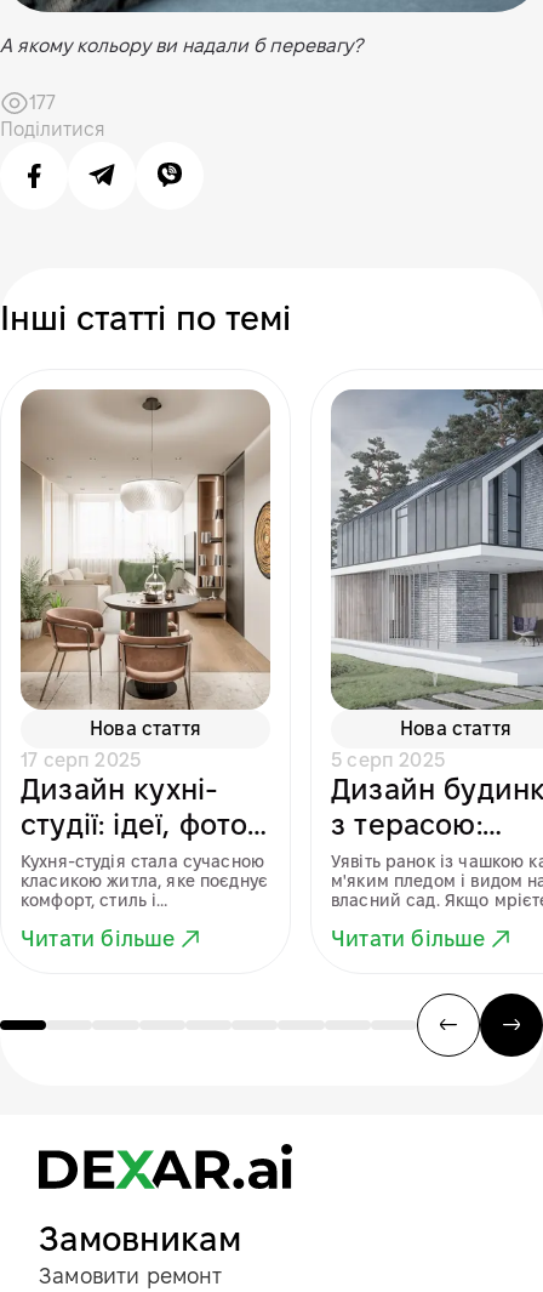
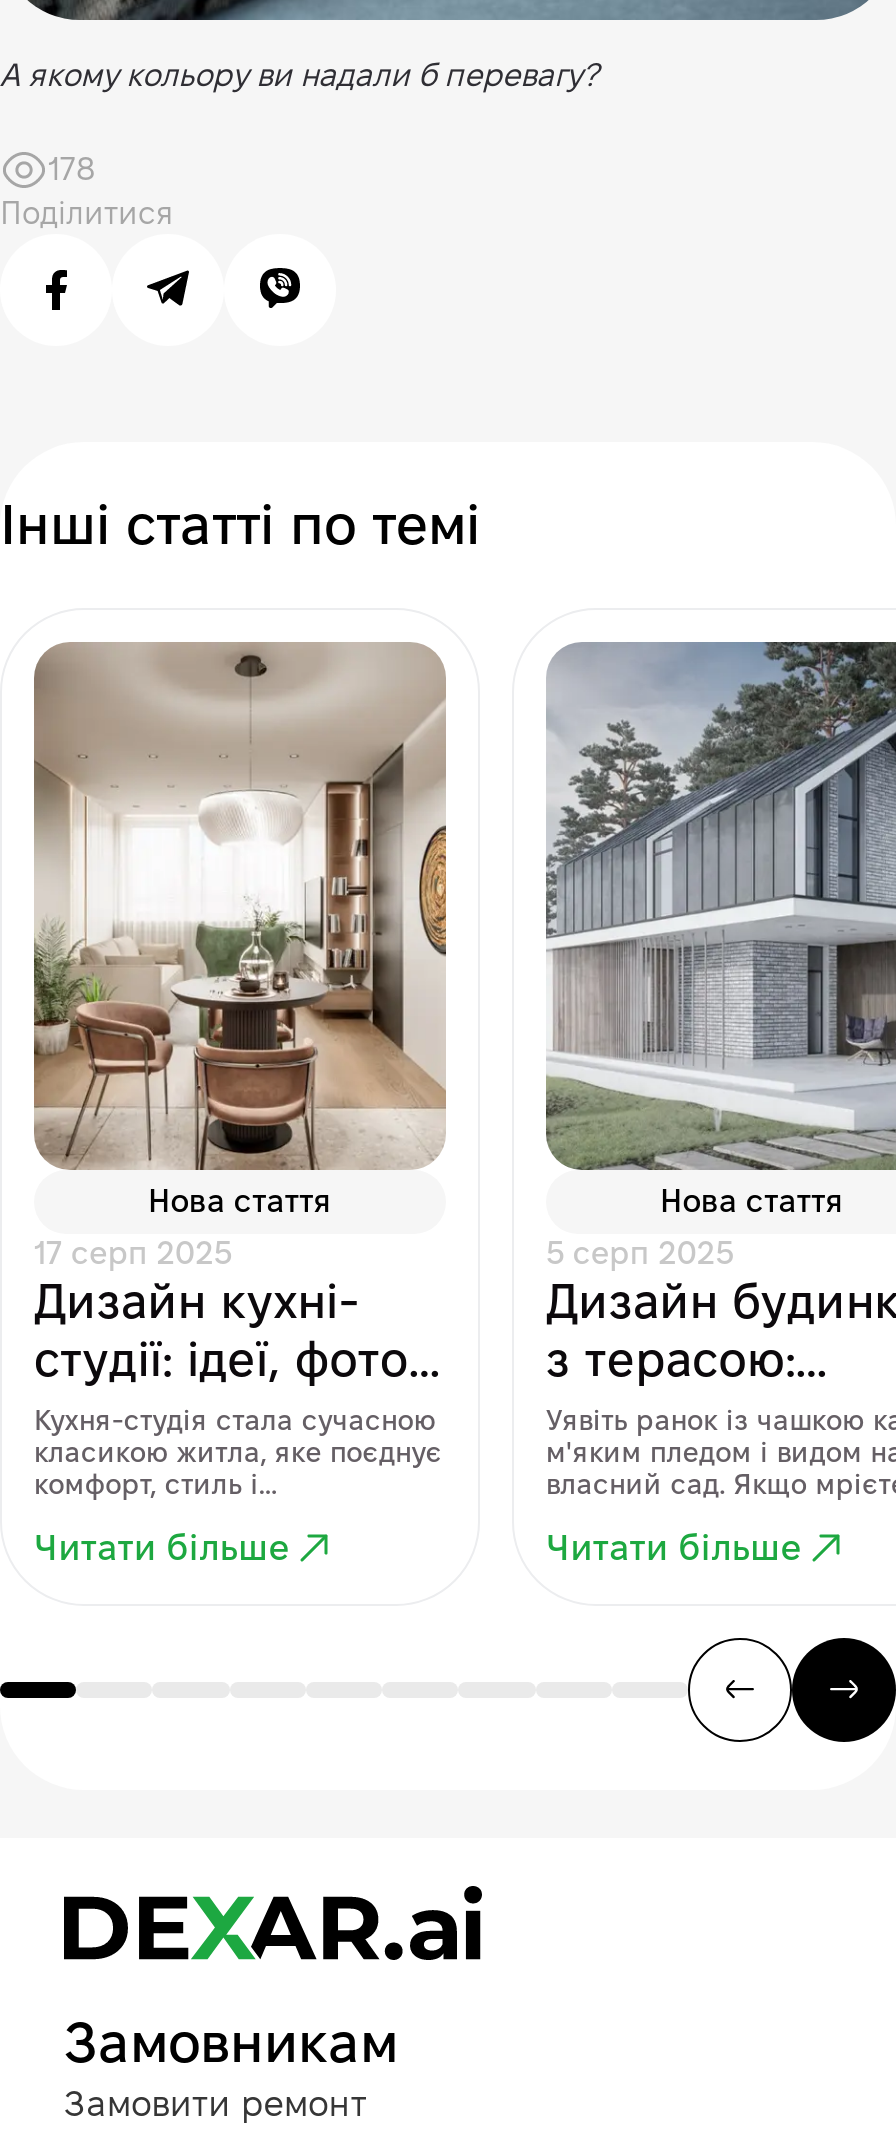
[29,92,56,112] 177 -> [48,151,96,185] 178

